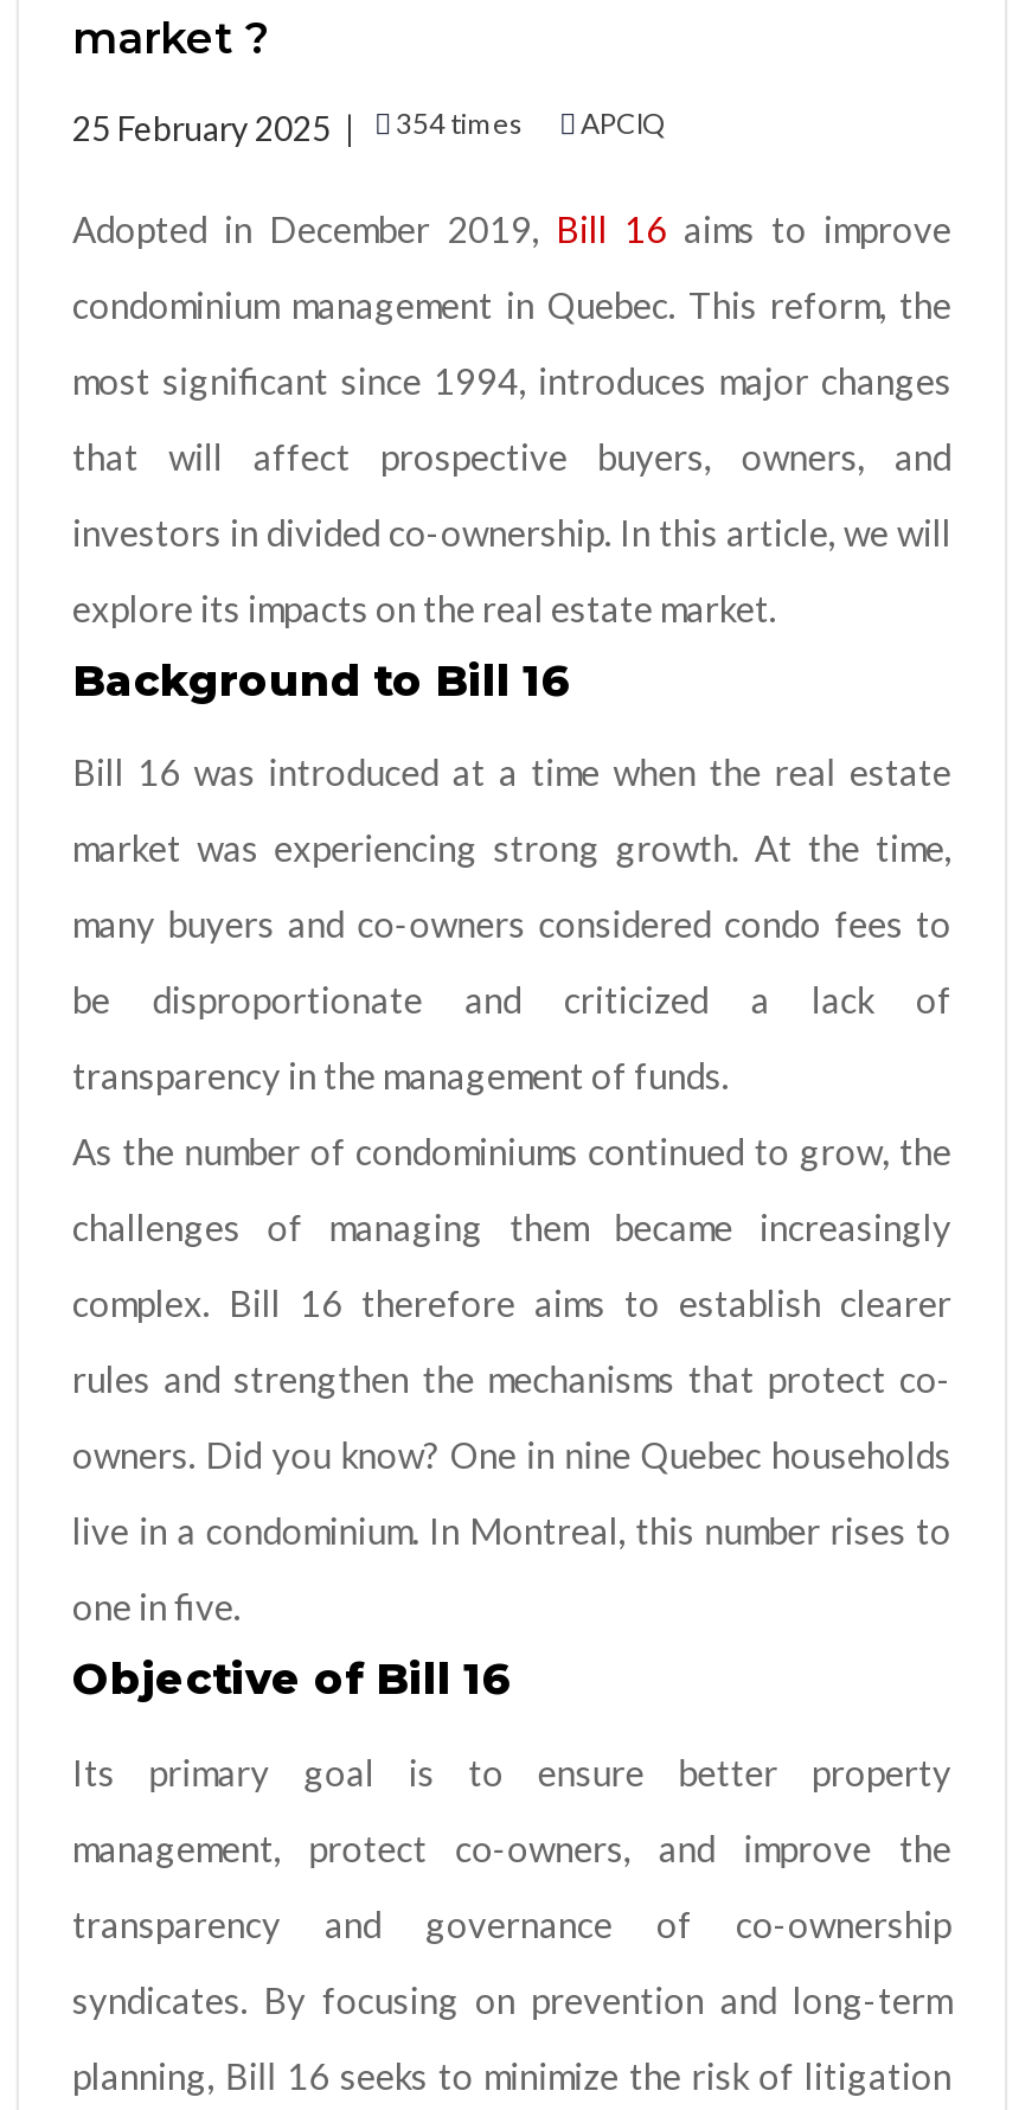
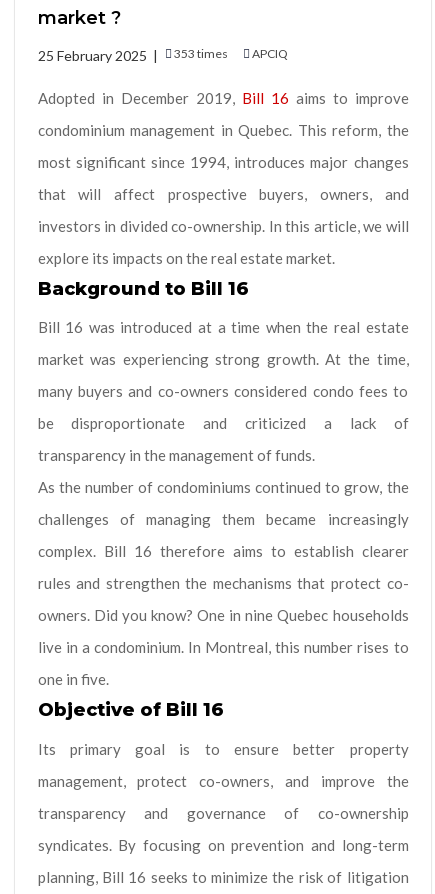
[396,104,524,140] 354 times -> [174,45,228,60] 353 times

